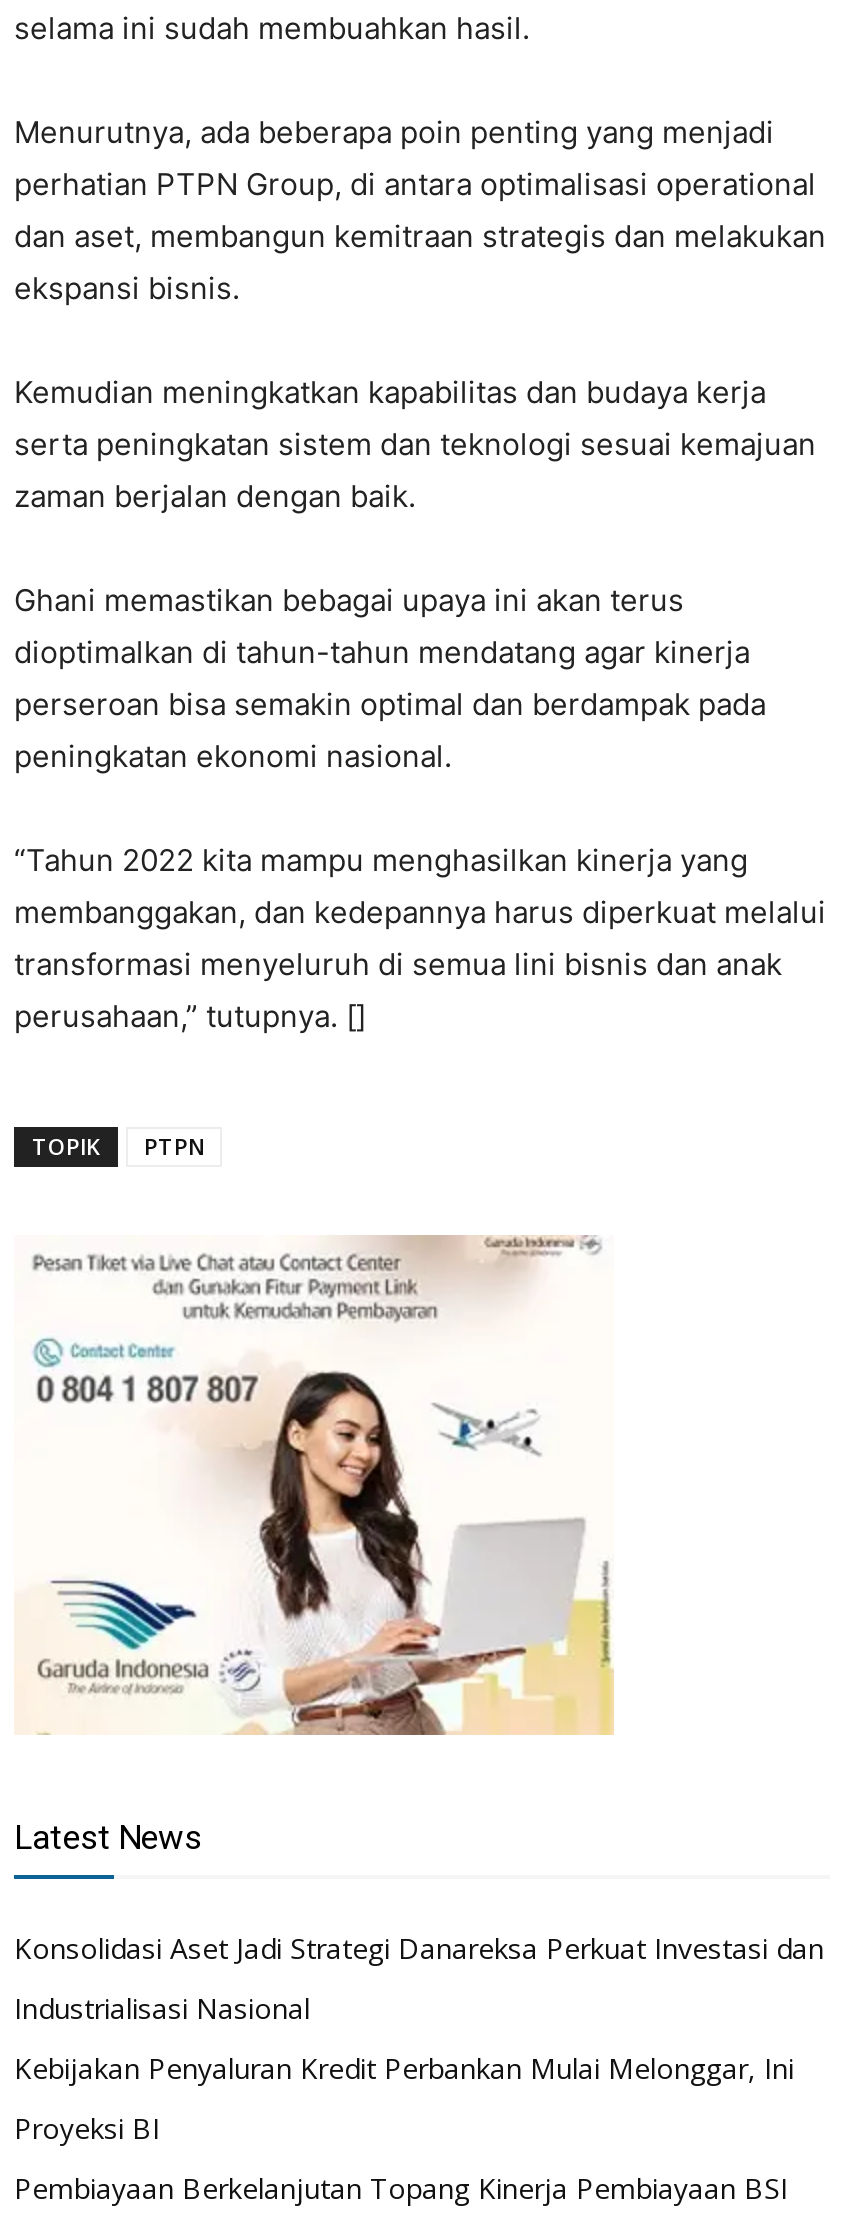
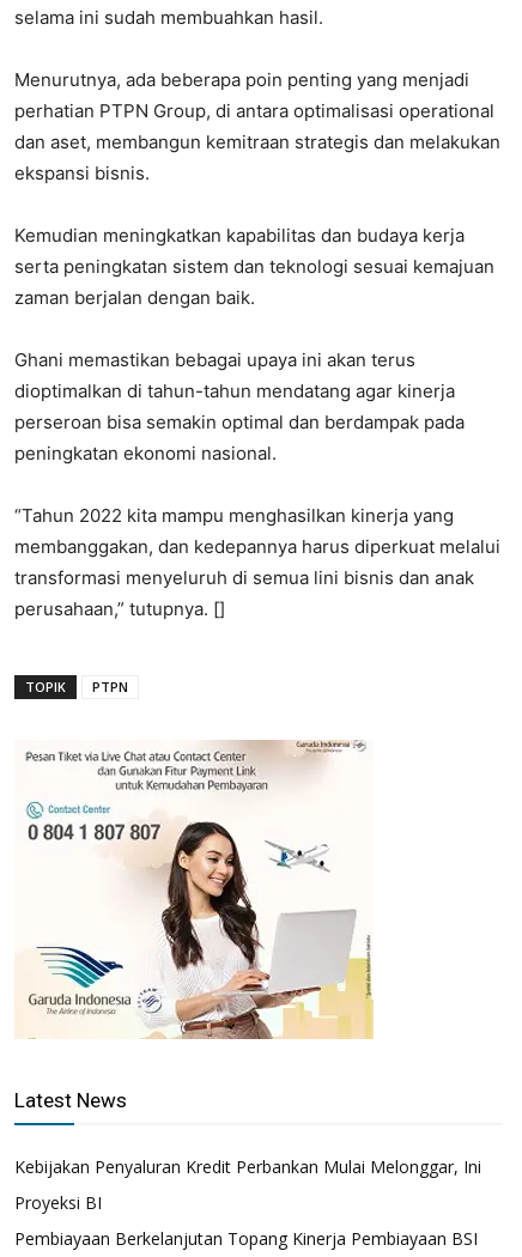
[14,1929,824,2027] Konsolidasi Aset Jadi Strategi Danareksa Perkuat Investasi dan | Industrialisasi Nasional -> none

